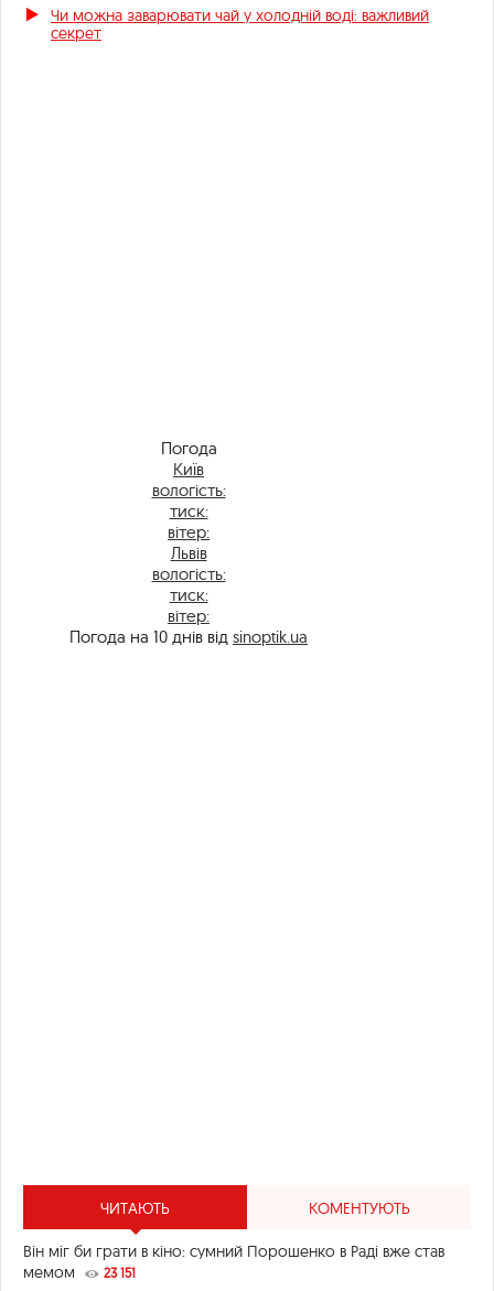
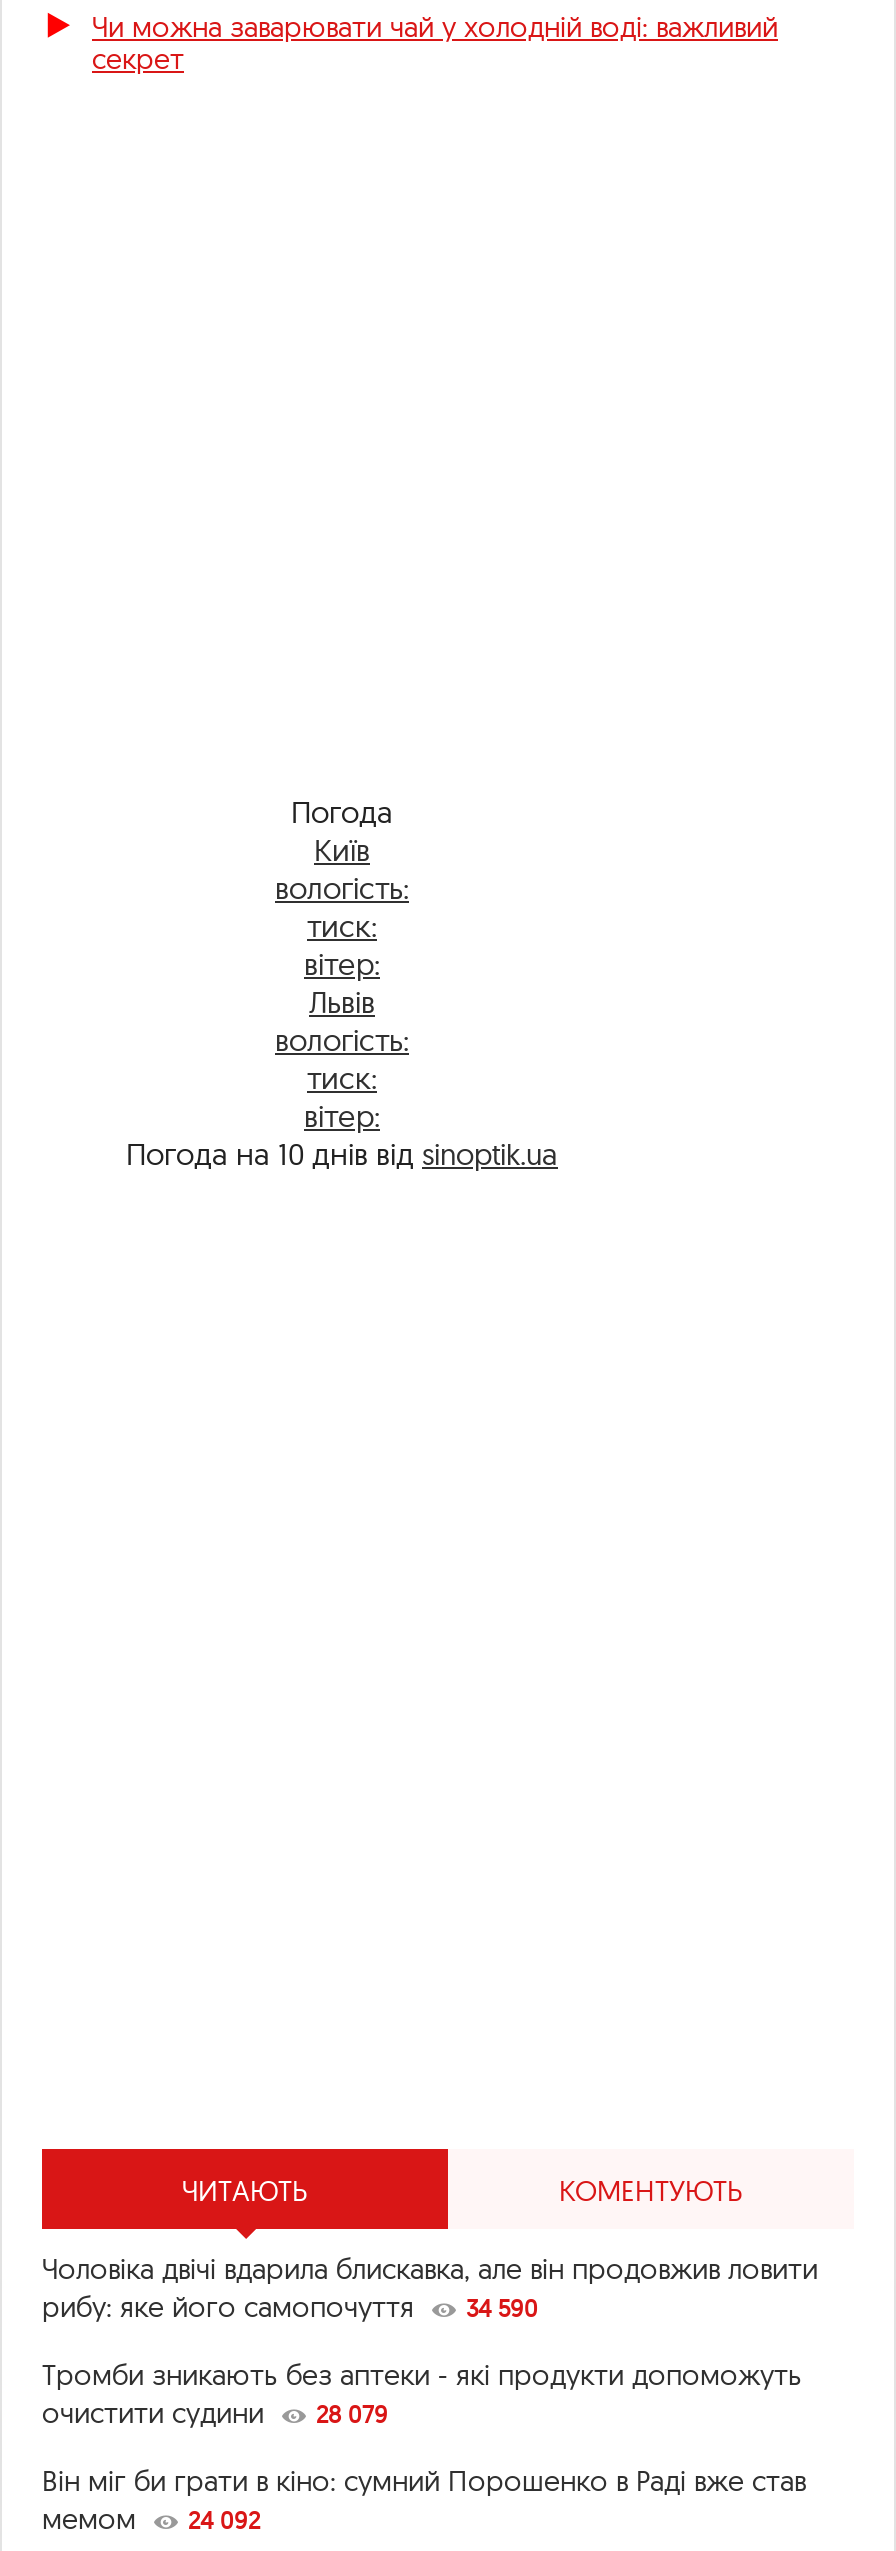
none -> [42,2250,818,2430] Чоловіка двічі вдарила блискавка, але він продовжив ловити | рибу: яке його самопочуття | 34 590 | Тромби зникають без аптеки - які продукти допоможуть | очистити судини | 28 079
[23,1262,136,1282] мемом 23 151 -> [42,2500,260,2536] мемом 24 092

